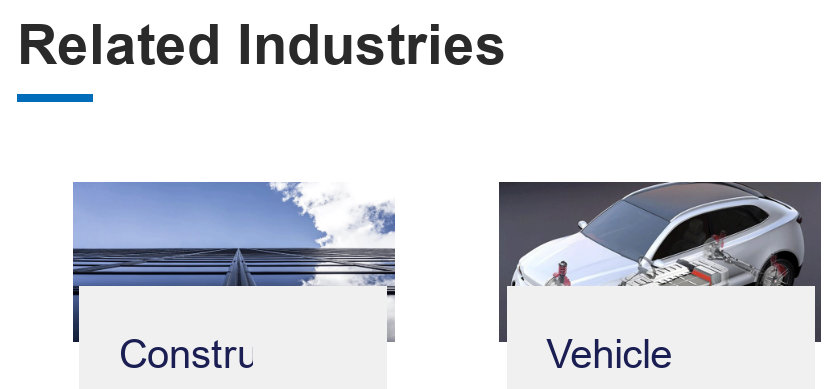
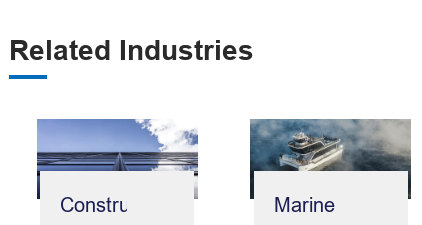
[499,180,821,376] [image] | Vehicle -> [249,118,411,216] [image] | Marine

